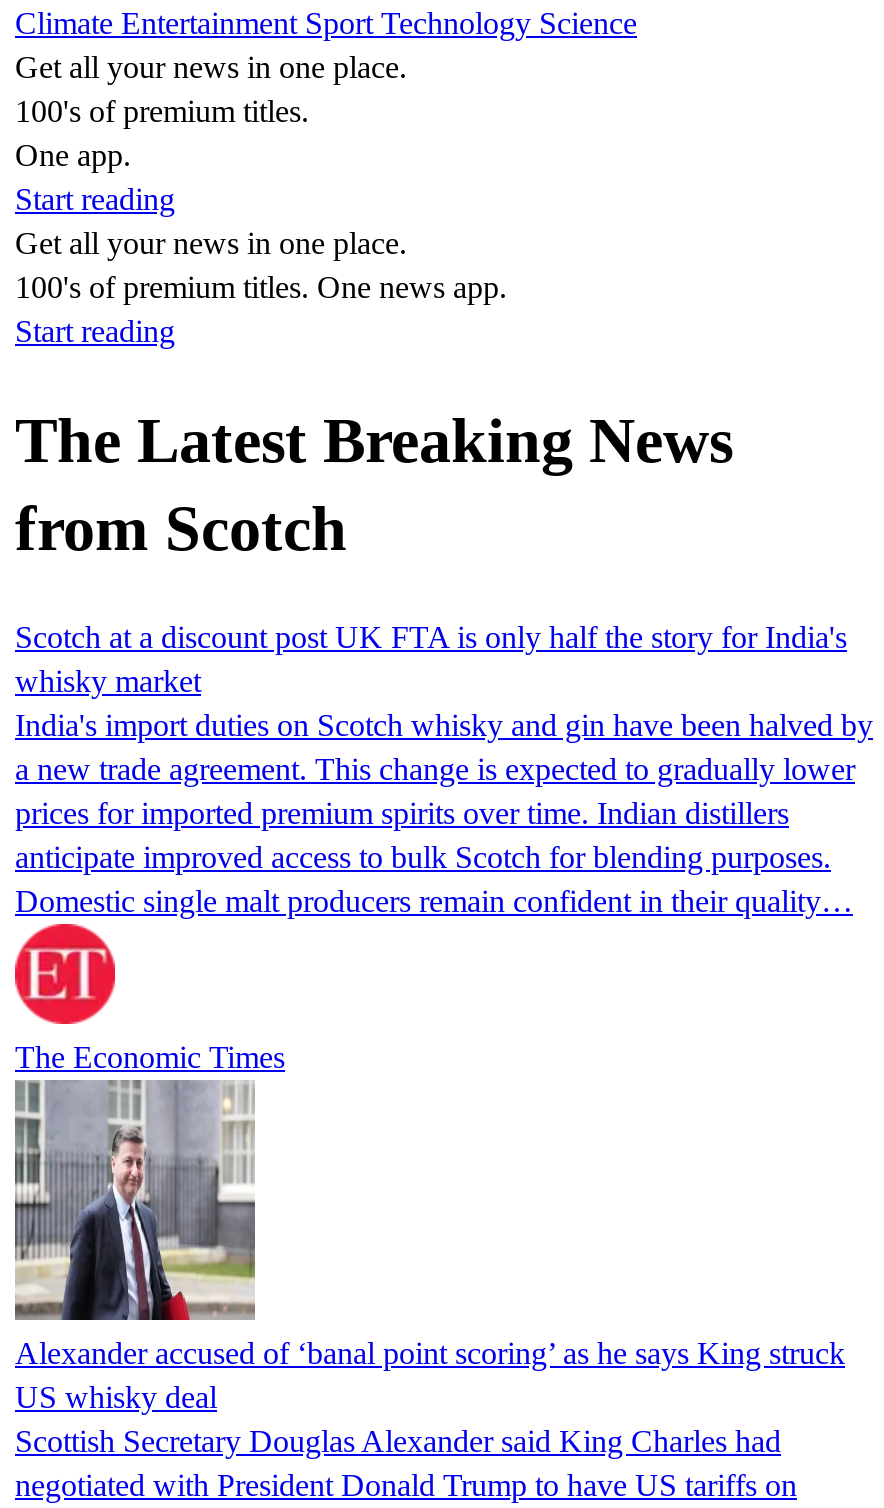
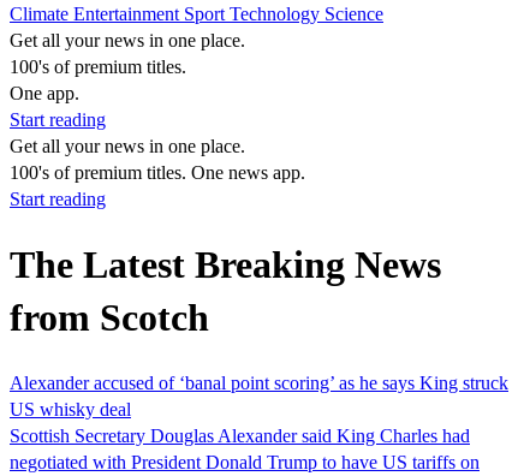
[15,620,873,918] Scotch at a discount post UK FTA is only half the story for India's | whisky market | India's import duties on Scotch whisky and gin have been halved by | a new trade agreement. This change is expected to gradually lower | prices for imported premium spirits over time. Indian distillers | anticipate improved access to bulk Scotch for blending purposes. | Domestic single malt producers remain confident in their quality… -> none
[13,932,285,1074] [image] | The Economic Times -> none
[13,1088,257,1322] [image] -> none

